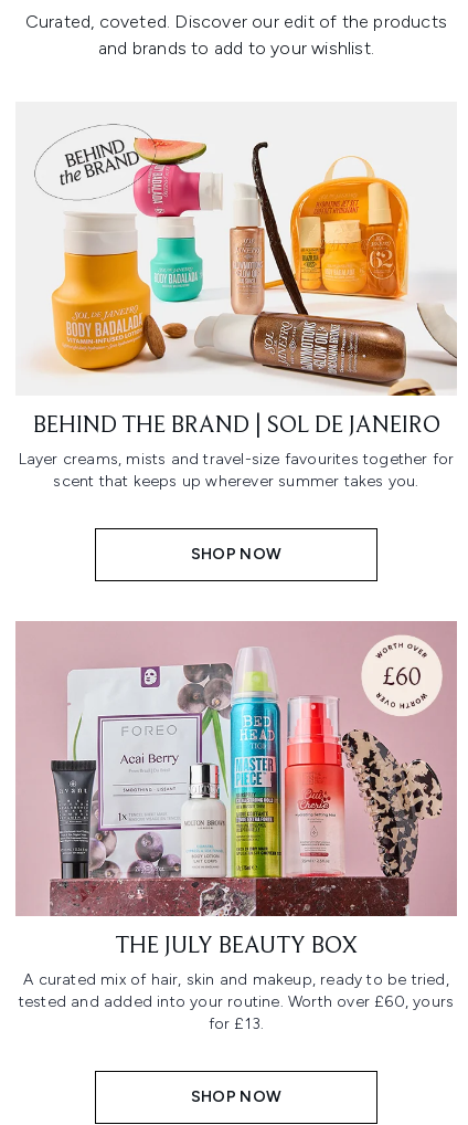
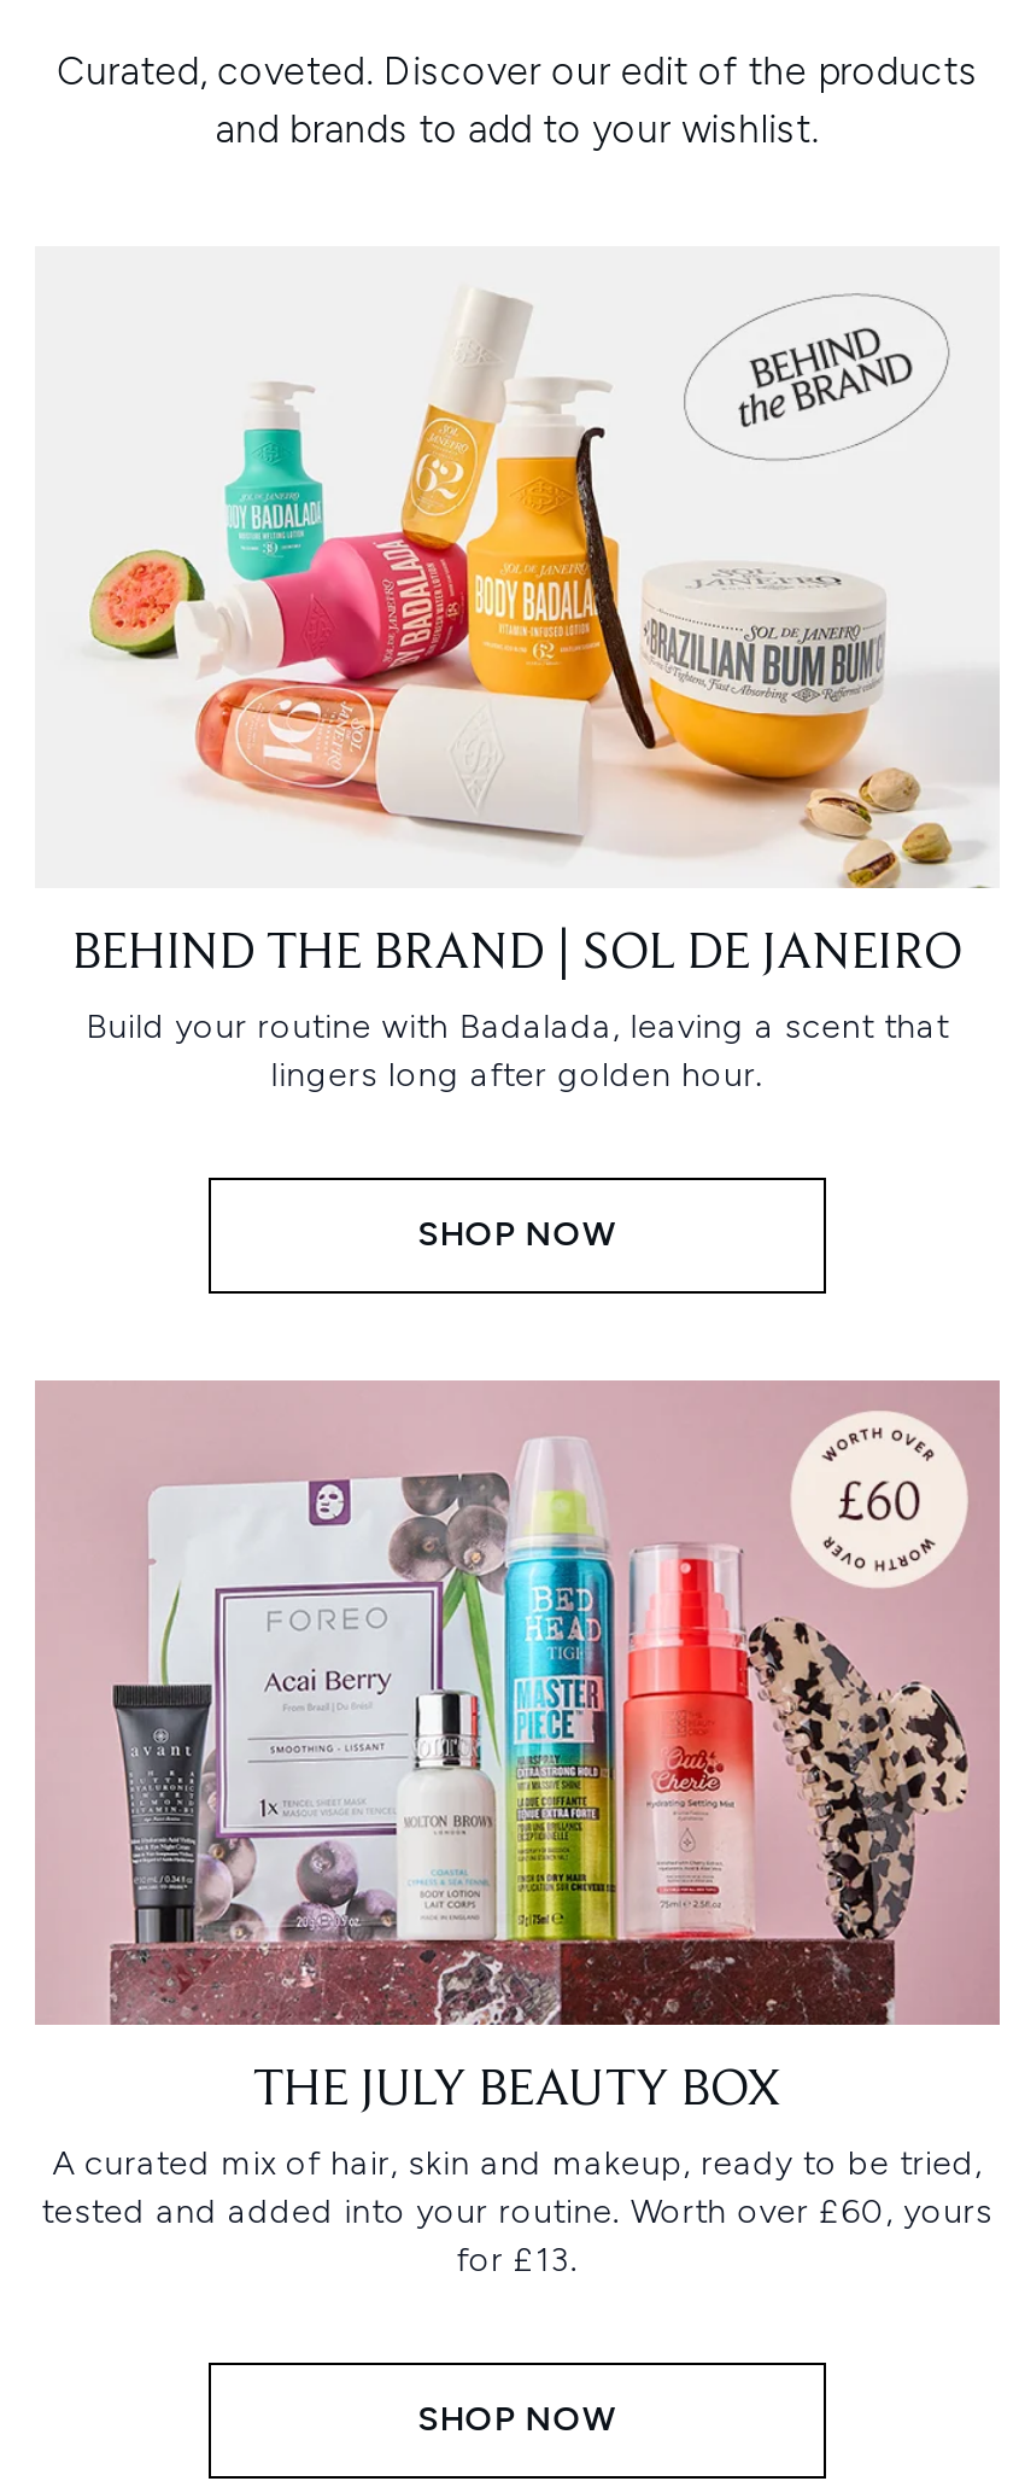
[34,124,458,397] [image] -> [88,292,1000,891] [image]
[18,450,454,491] Layer creams, mists and travel-size favourites together for | scent that keeps up wherever summer takes you. -> [86,1007,949,1096] Build your routine with Badalada, leaving a scent that | lingers long after golden hour.

